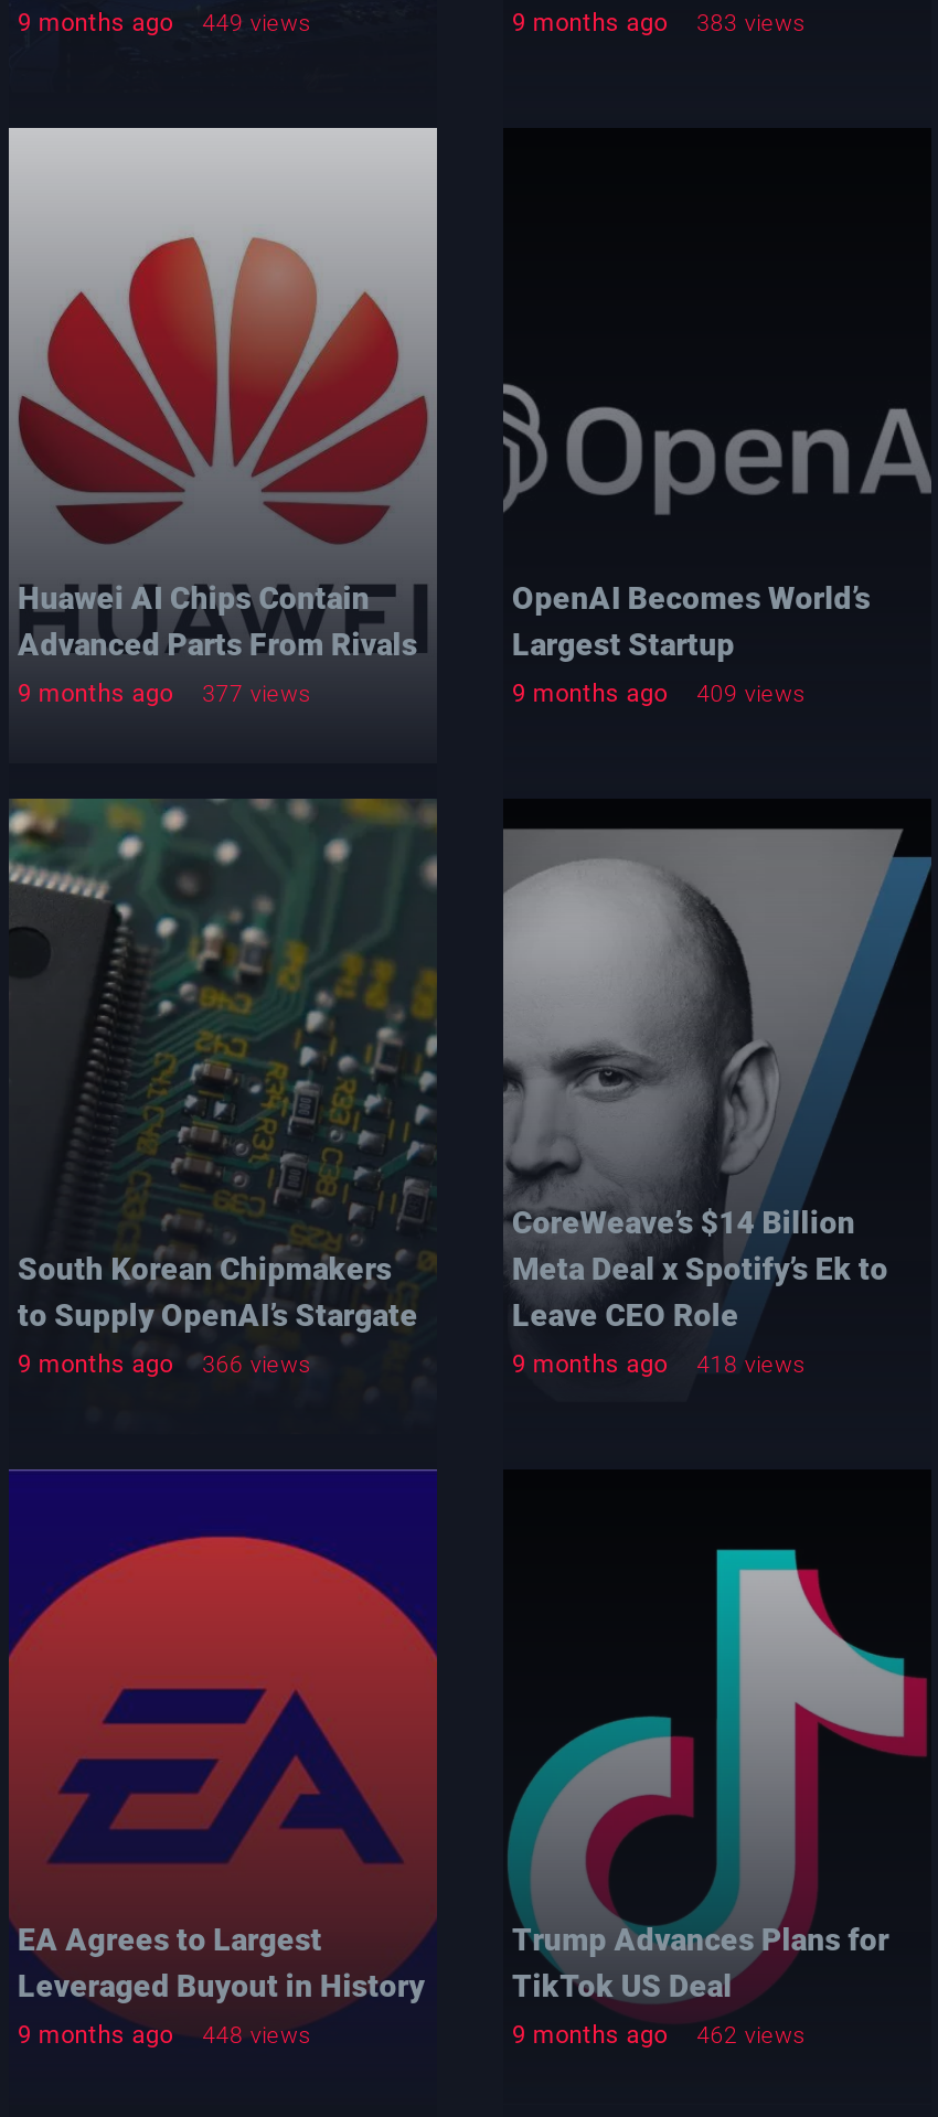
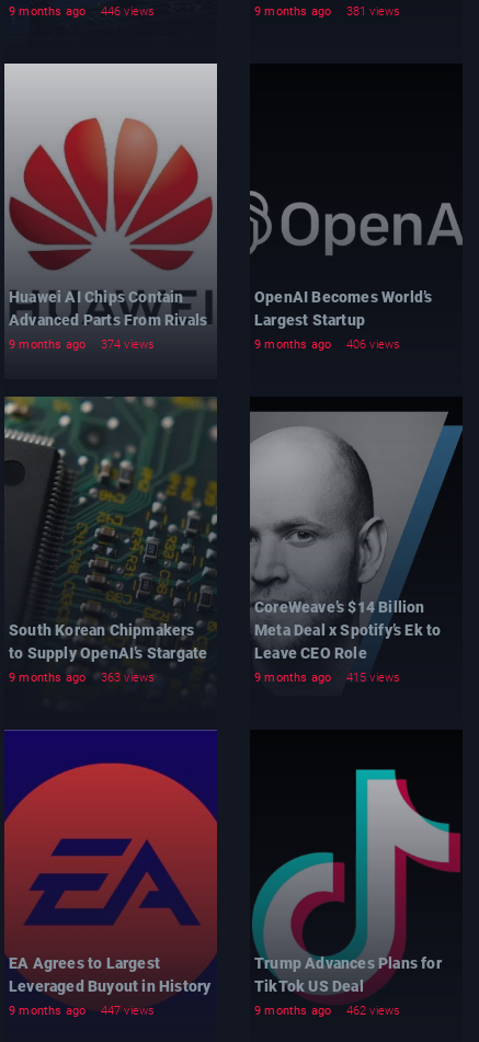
[18,9,312,38] 9 months ago 449 views -> [9,4,155,19] 9 months ago 446 views
[512,9,806,38] 9 months ago 383 views -> [254,4,401,19] 9 months ago 381 views
[18,680,312,708] 9 months ago 377 views -> [9,338,155,352] 9 months ago 374 views
[512,680,806,708] 9 months ago 409 views -> [254,338,401,352] 9 months ago 406 views
[18,1351,312,1379] 9 months ago 366 views -> [9,671,155,685] 9 months ago 363 views
[512,1351,806,1379] 9 months ago 418 views -> [254,671,401,685] 9 months ago 415 views
[18,2021,312,2050] 9 months ago 448 views -> [9,1004,155,1018] 9 months ago 447 views

